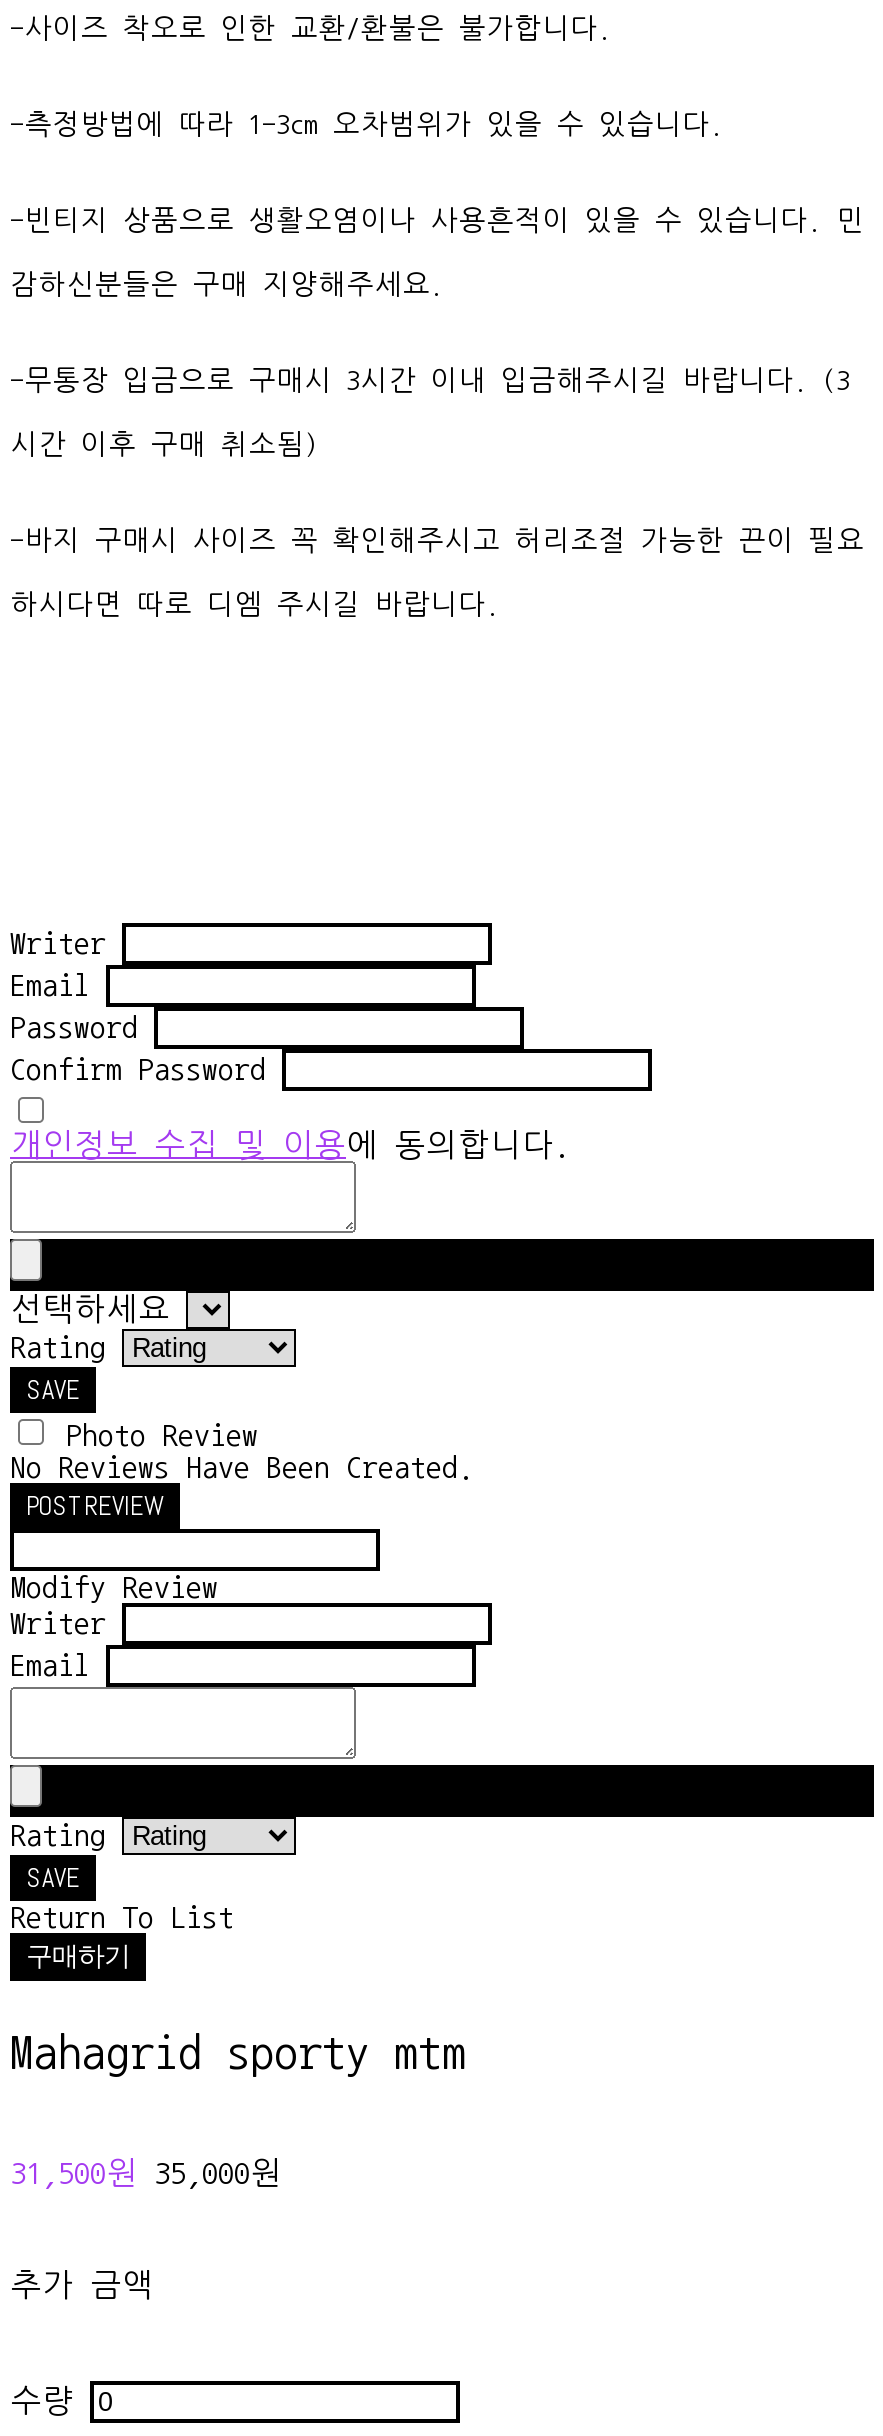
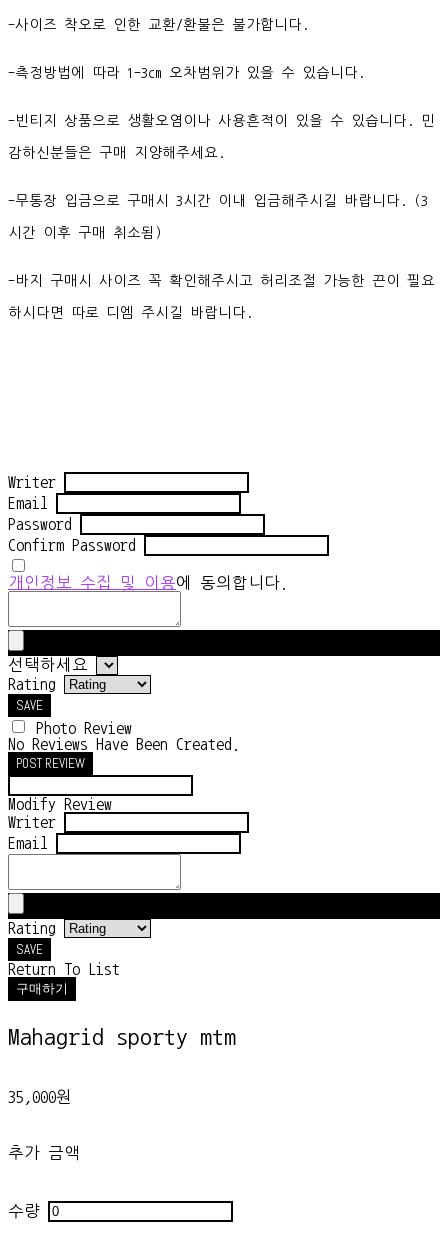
[10,2157,282,2189] 31,500원 35,000원 -> [8,1089,72,1105] 35,000원

